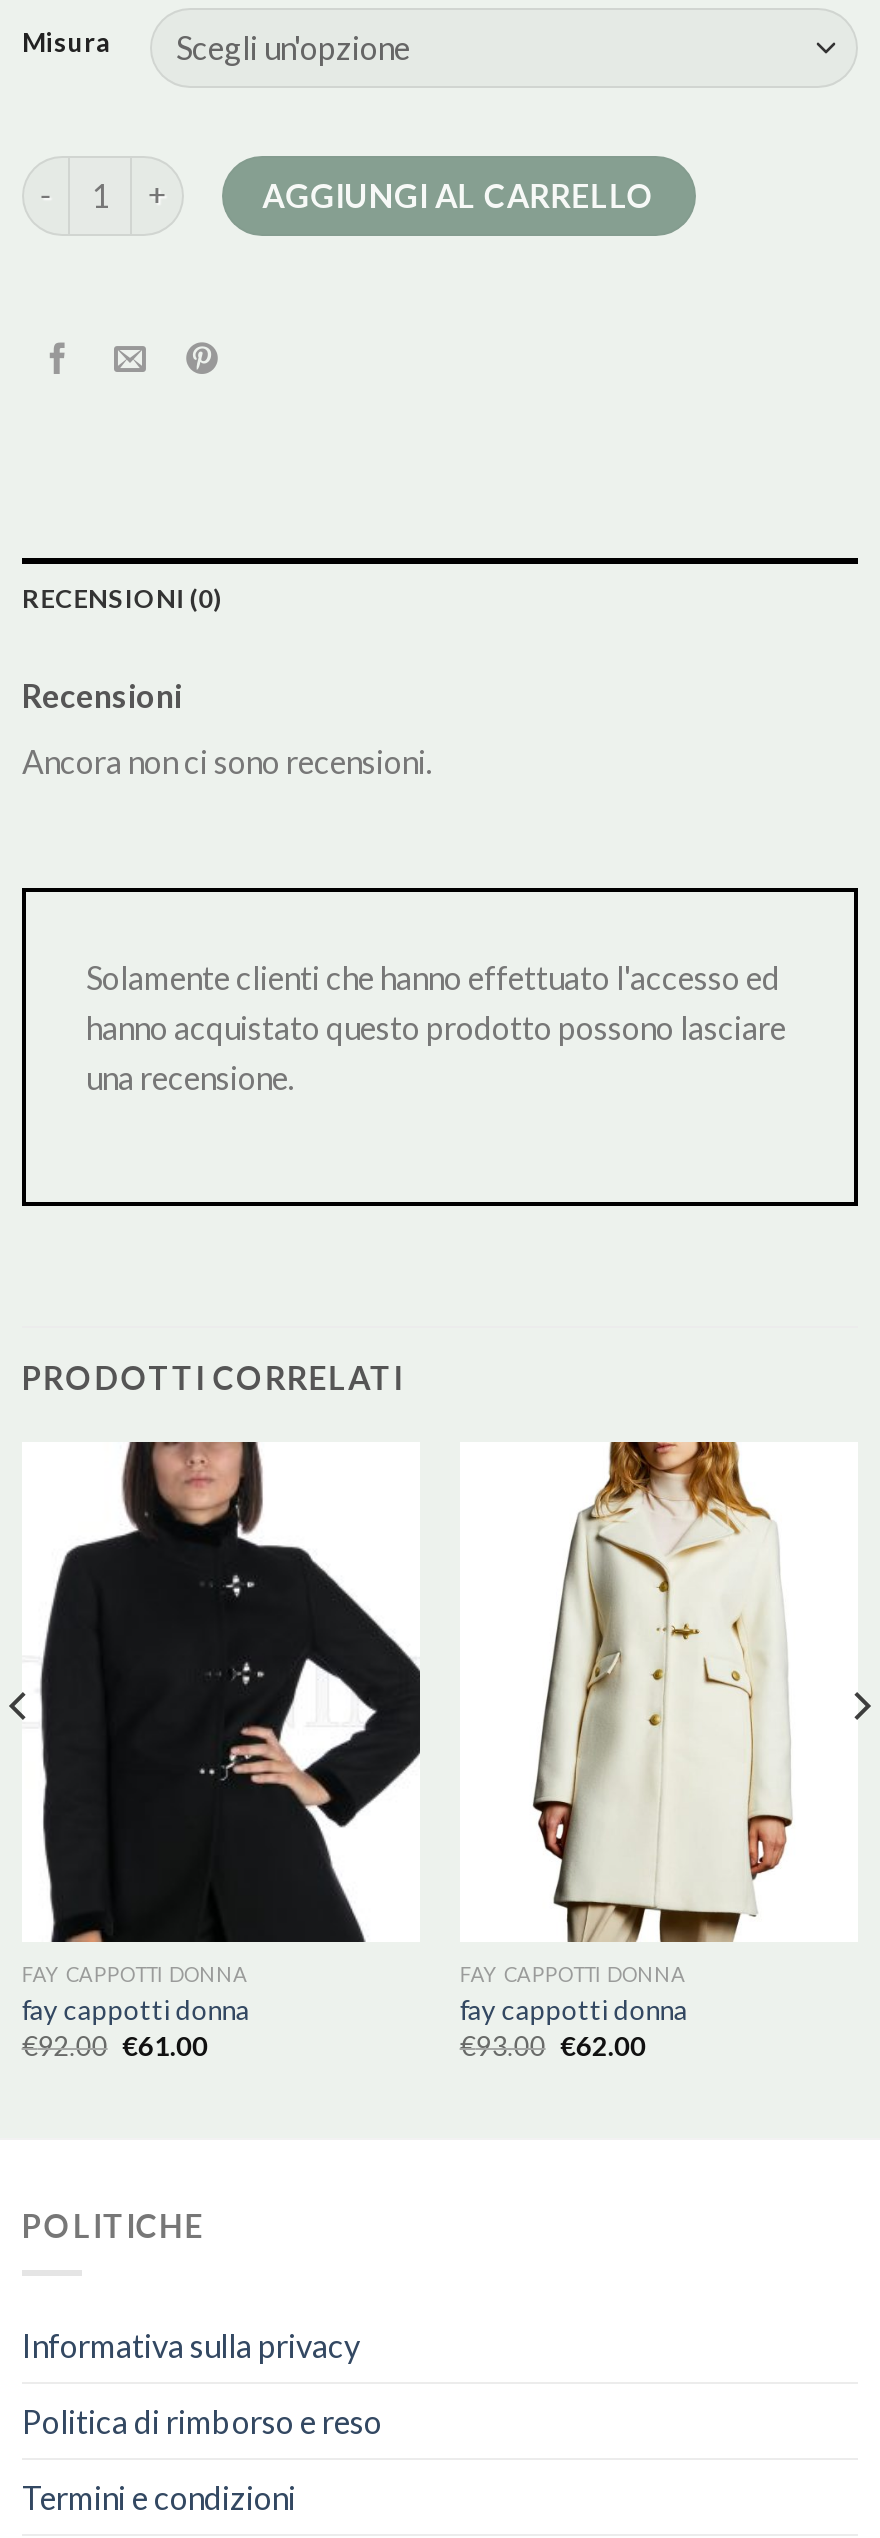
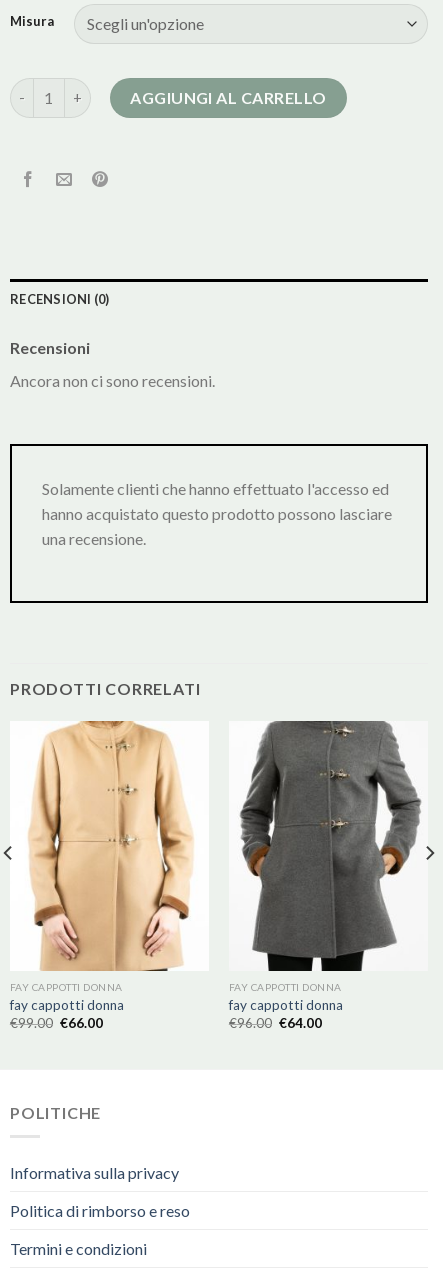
[38,1440,422,1944] [image] -> [19,720,209,972] [image]
[482,1440,844,1944] [image] -> [239,720,422,972] [image]
[22,2030,208,2062] €92.00 €61.00 -> [10,1015,103,1031] €99.00 €66.00
[460,2030,646,2062] €93.00 €62.00 -> [229,1015,322,1031] €96.00 €64.00

